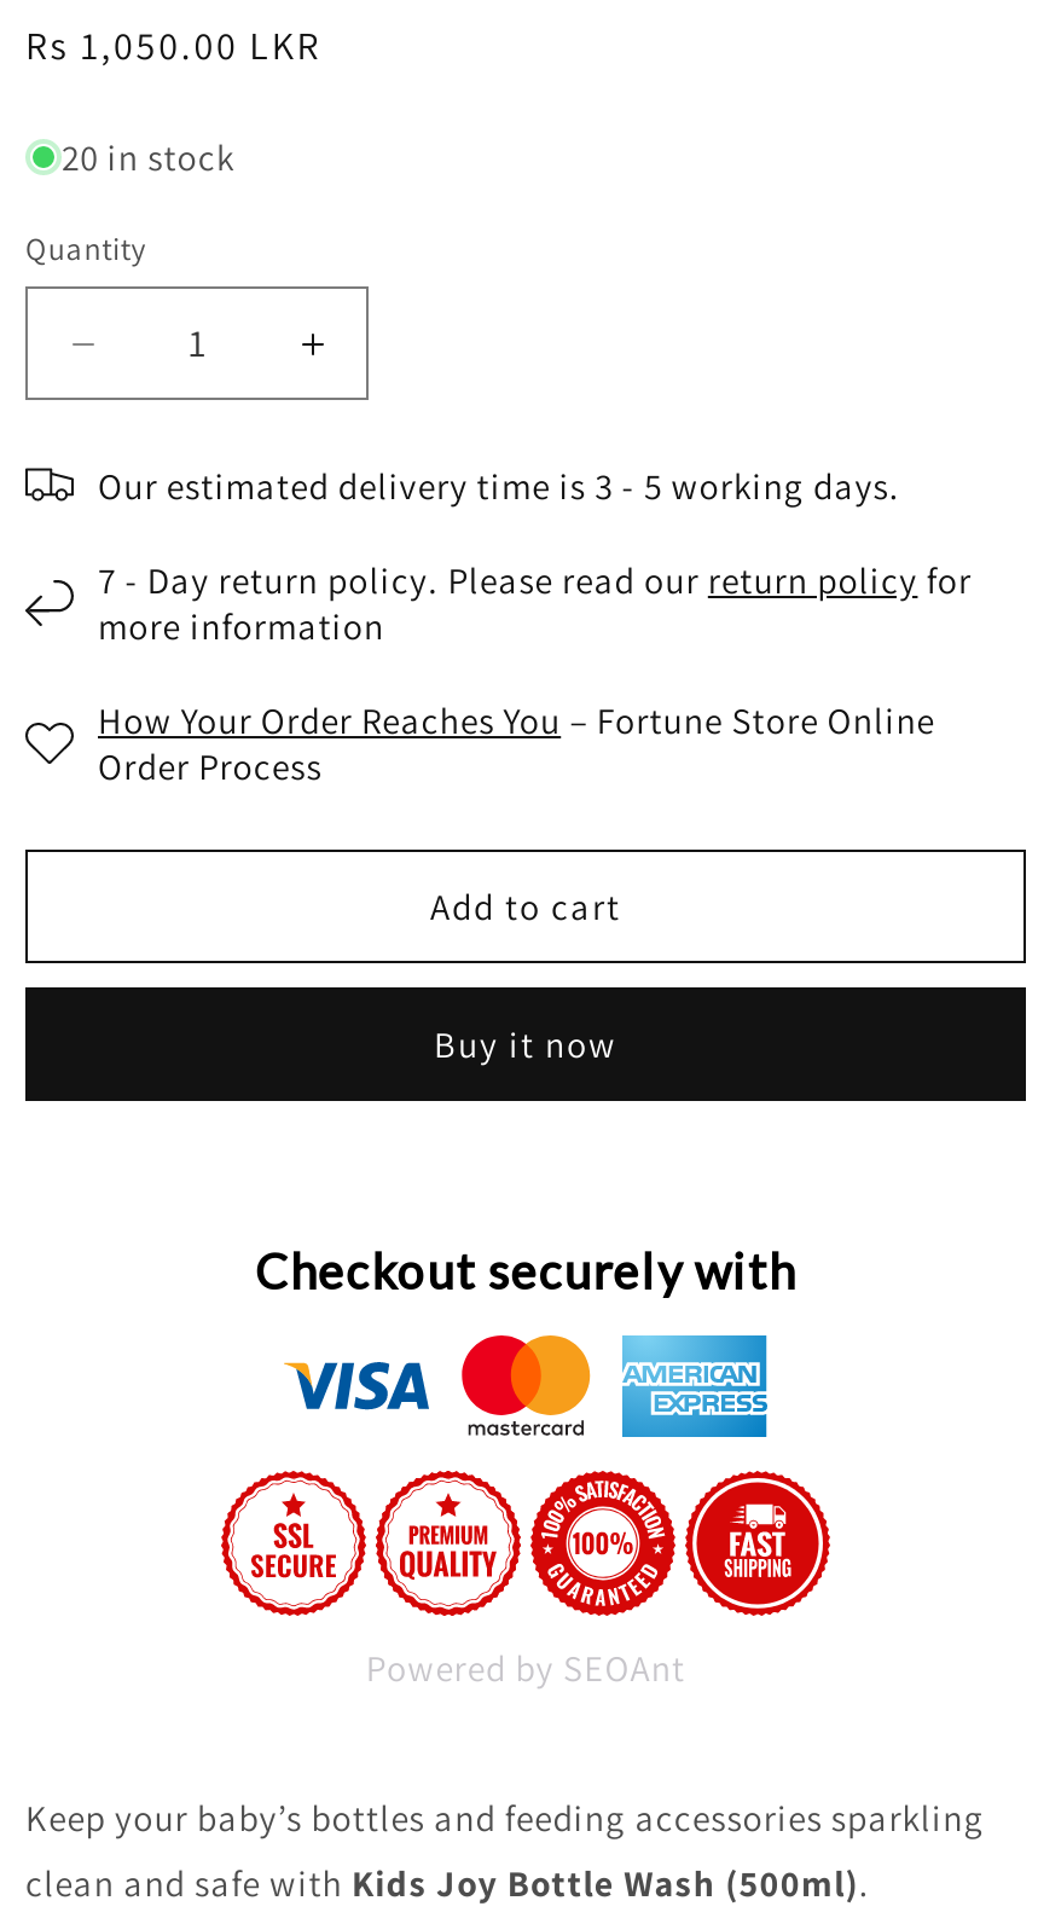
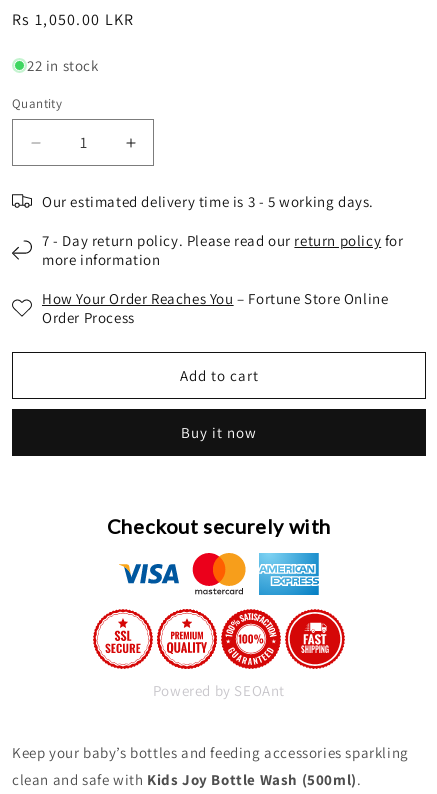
[62,135,235,181] 20 in stock -> [27,56,99,75] 22 in stock

